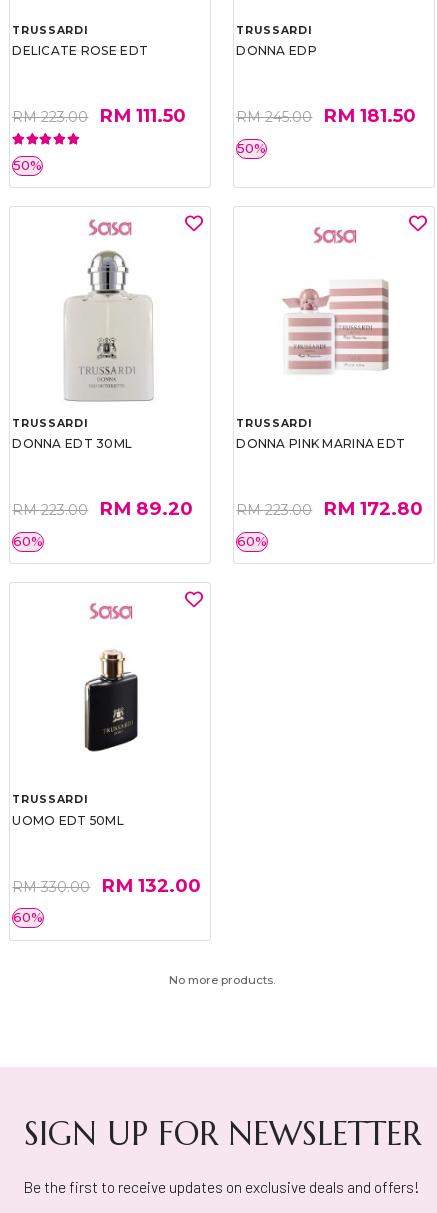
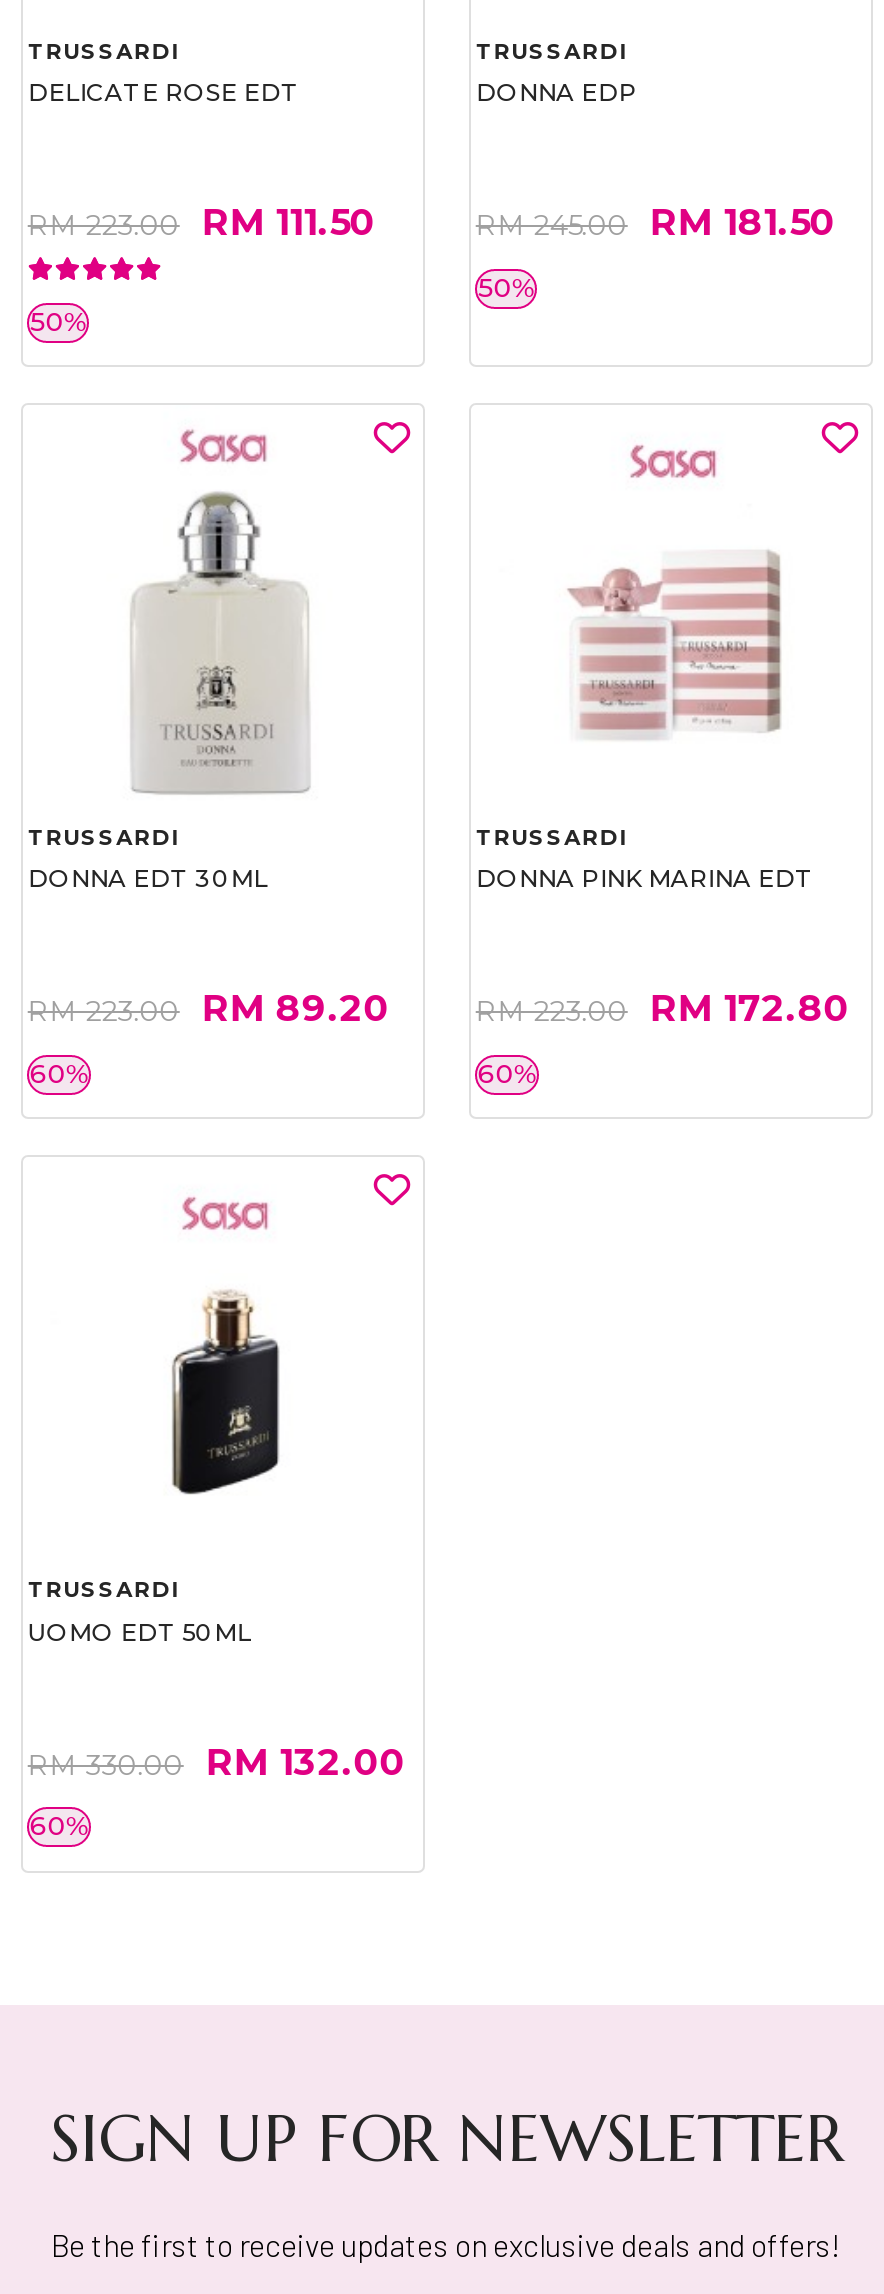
[169,973,275,987] No more products. -> none

